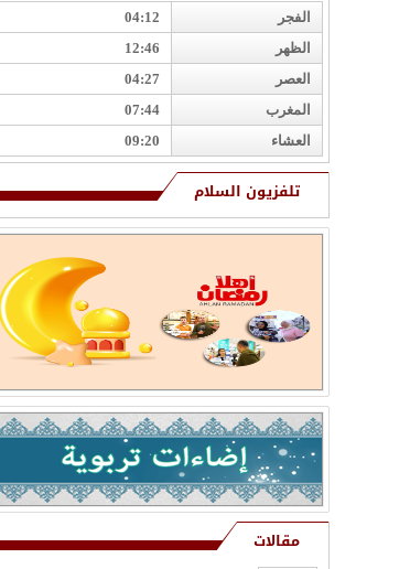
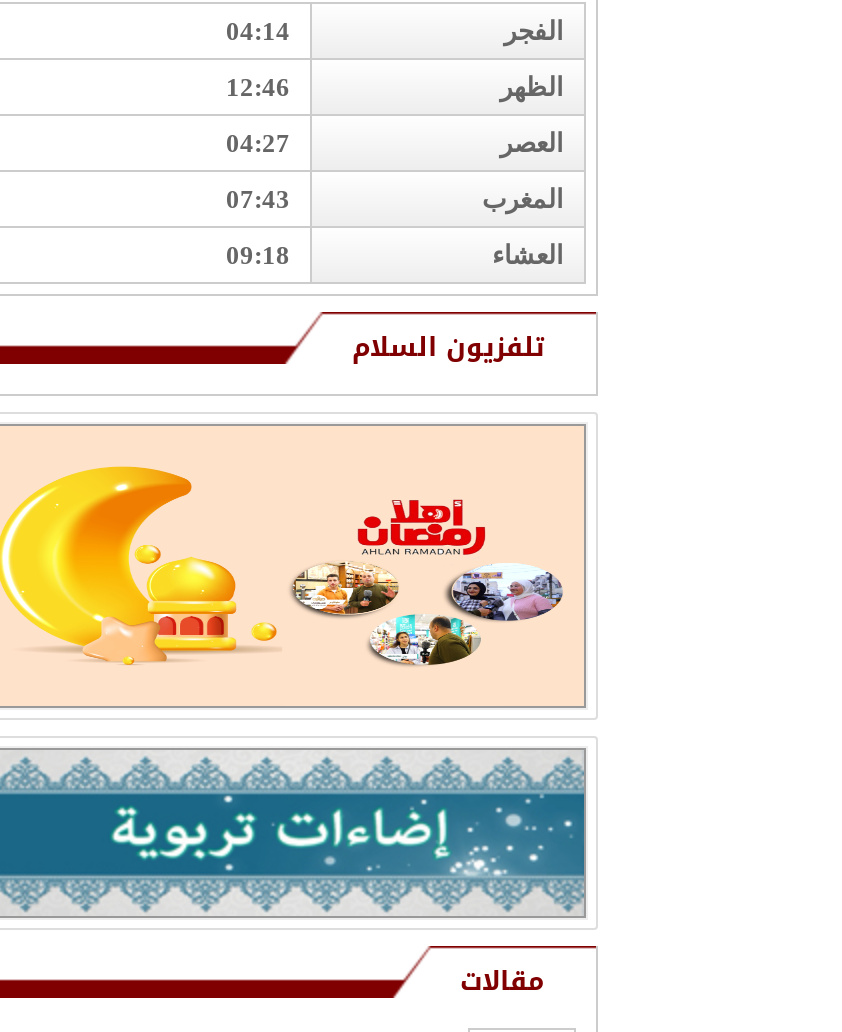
[125,9,160,25] 04:12 -> [226,16,290,46] 04:14
[125,101,160,118] 07:44 -> [226,184,290,214] 07:43
[125,132,160,149] 09:20 -> [226,240,290,270] 09:18

